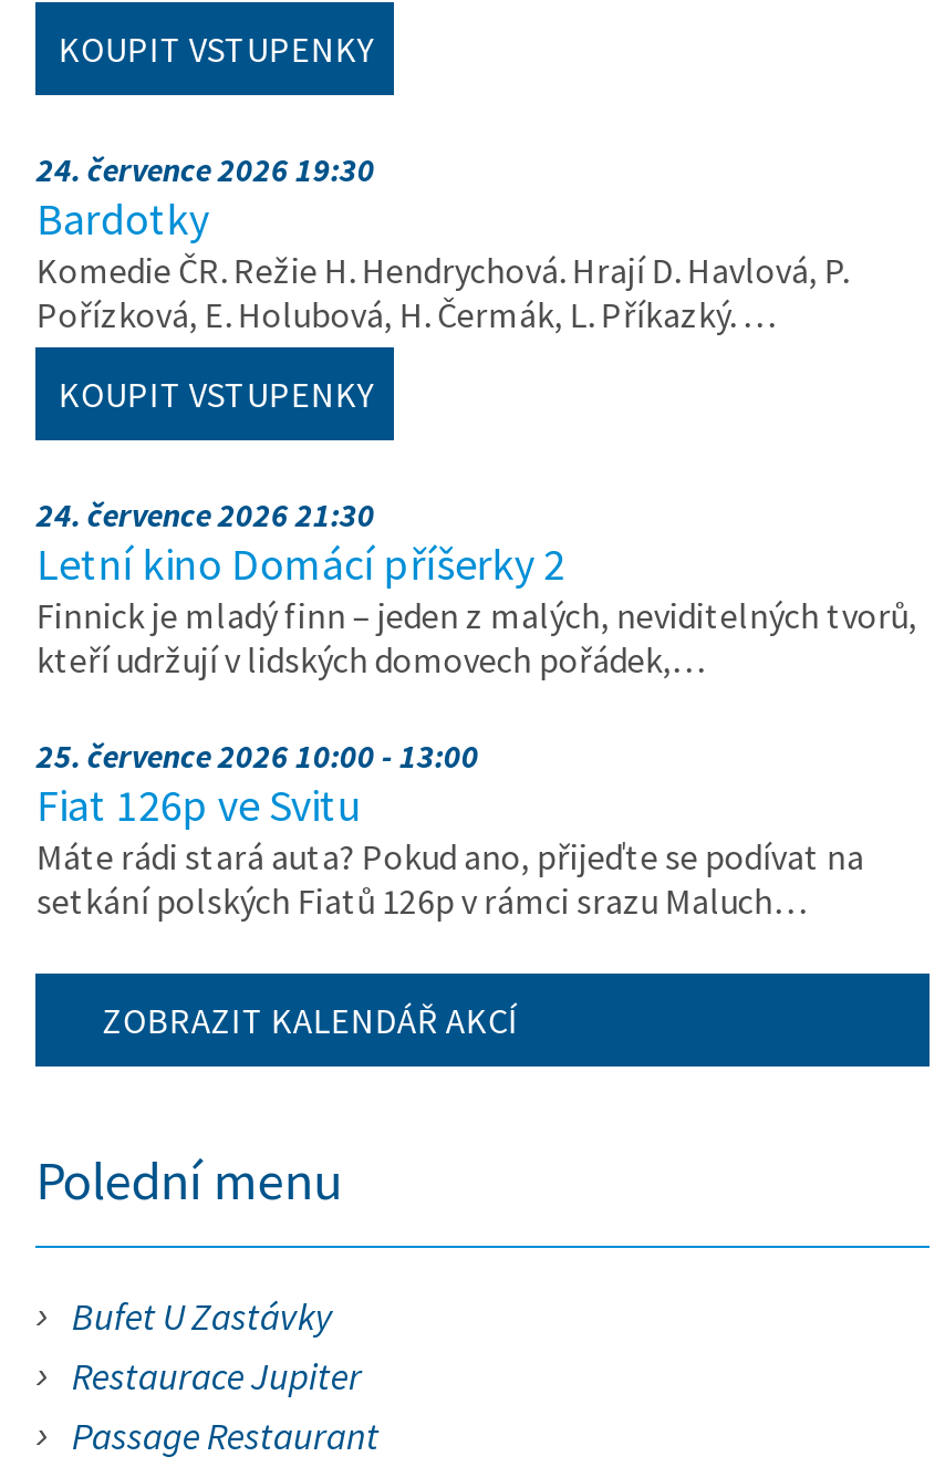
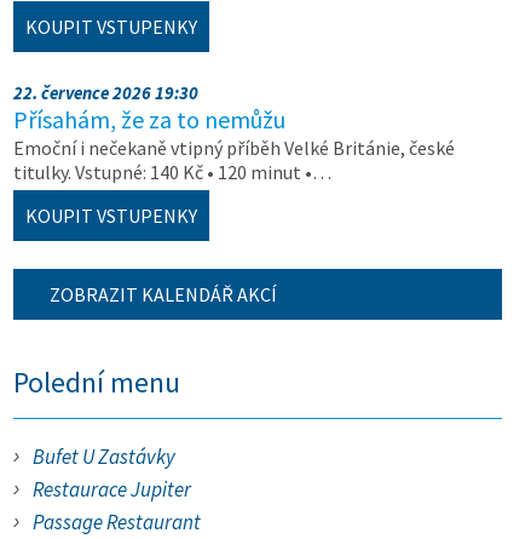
[36,148,849,336] 24. července 2026 19:30 | Bardotky | Komedie ČR. Režie H. Hendrychová. Hrají D. Havlová, P. | Pořízková, E. Holubová, H. Čermák, L. Příkazký. … -> [14,81,455,184] 22. července 2026 19:30 | Přísahám, že za to nemůžu | Emoční i nečekaně vtipný příběh Velké Británie, české | titulky. Vstupné: 140 Kč • 120 minut •…
[36,493,917,923] 24. července 2026 21:30 | Letní kino Domácí příšerky 2 | Finnick je mladý finn – jeden z malých, neviditelných tvorů, | kteří udržují v lidských domovech pořádek,… | 25. července 2026 10:00 - 13:00 | Fiat 126p ve Svitu | Máte rádi stará auta? Pokud ano, přijeďte se podívat na | setkání polských Fiatů 126p v rámci srazu Maluch… -> none

